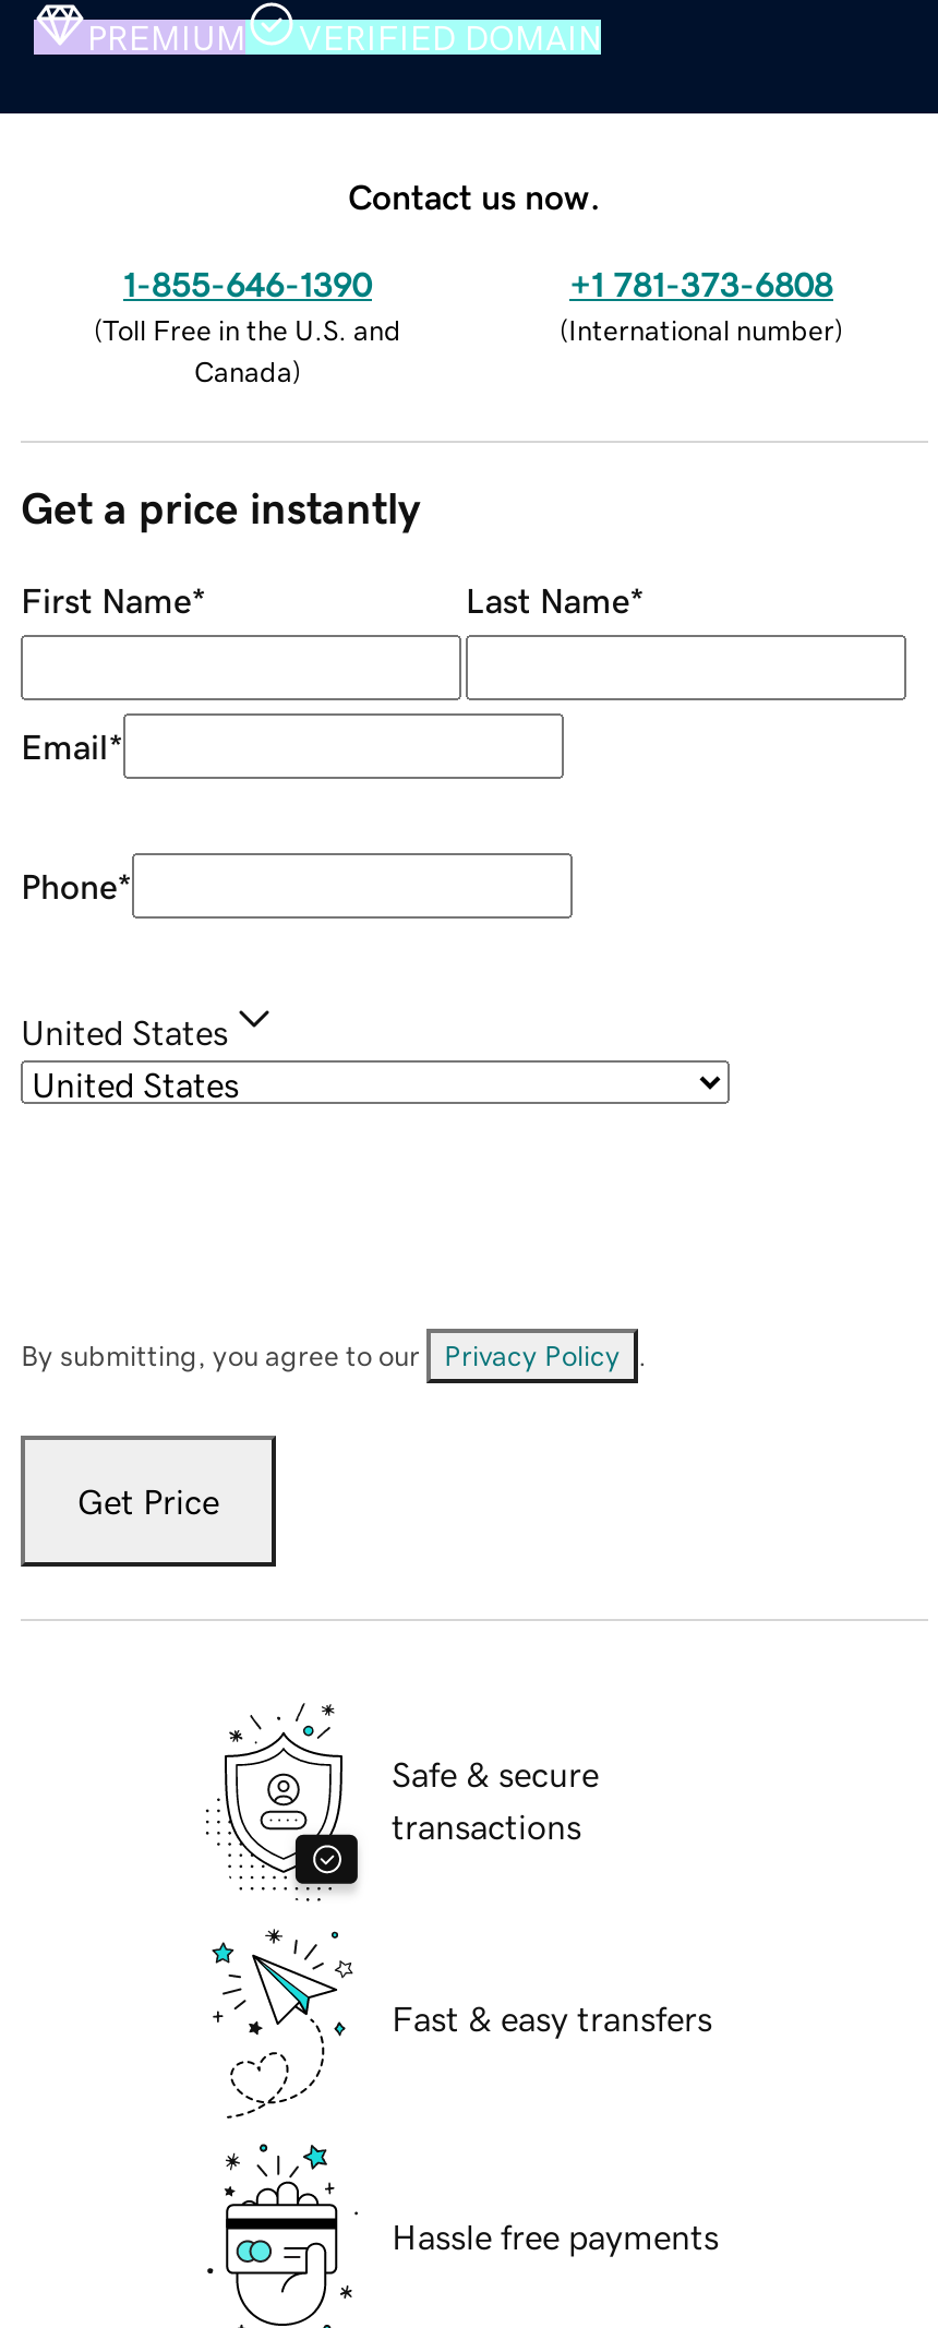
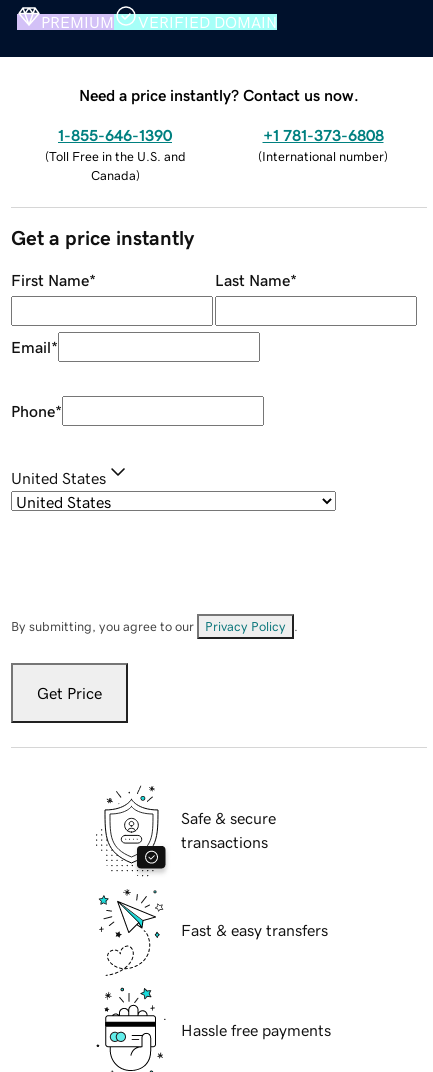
[348,178,601,213] Contact us now. -> [79,87,359,103] Need a price instantly? Contact us now.

